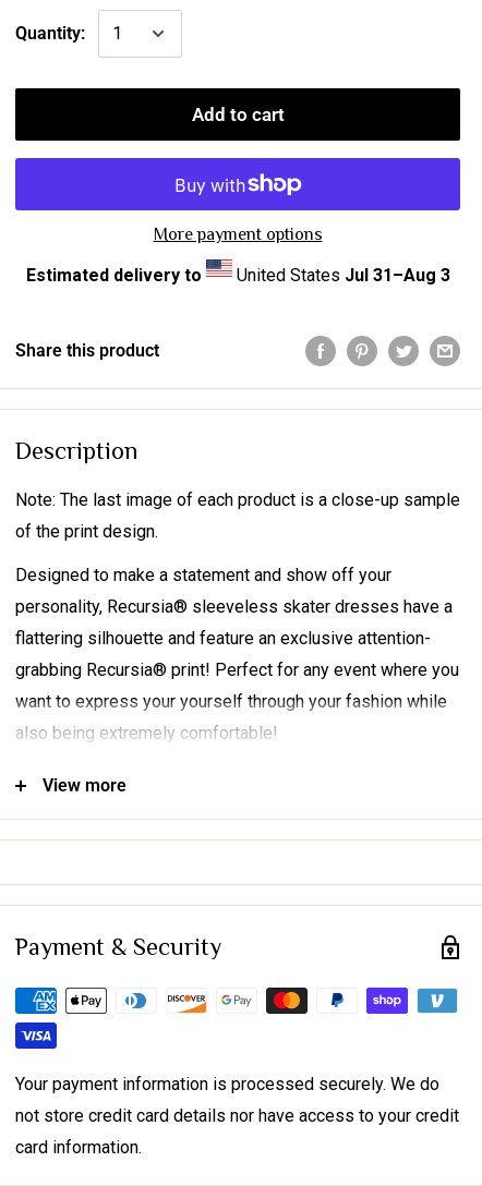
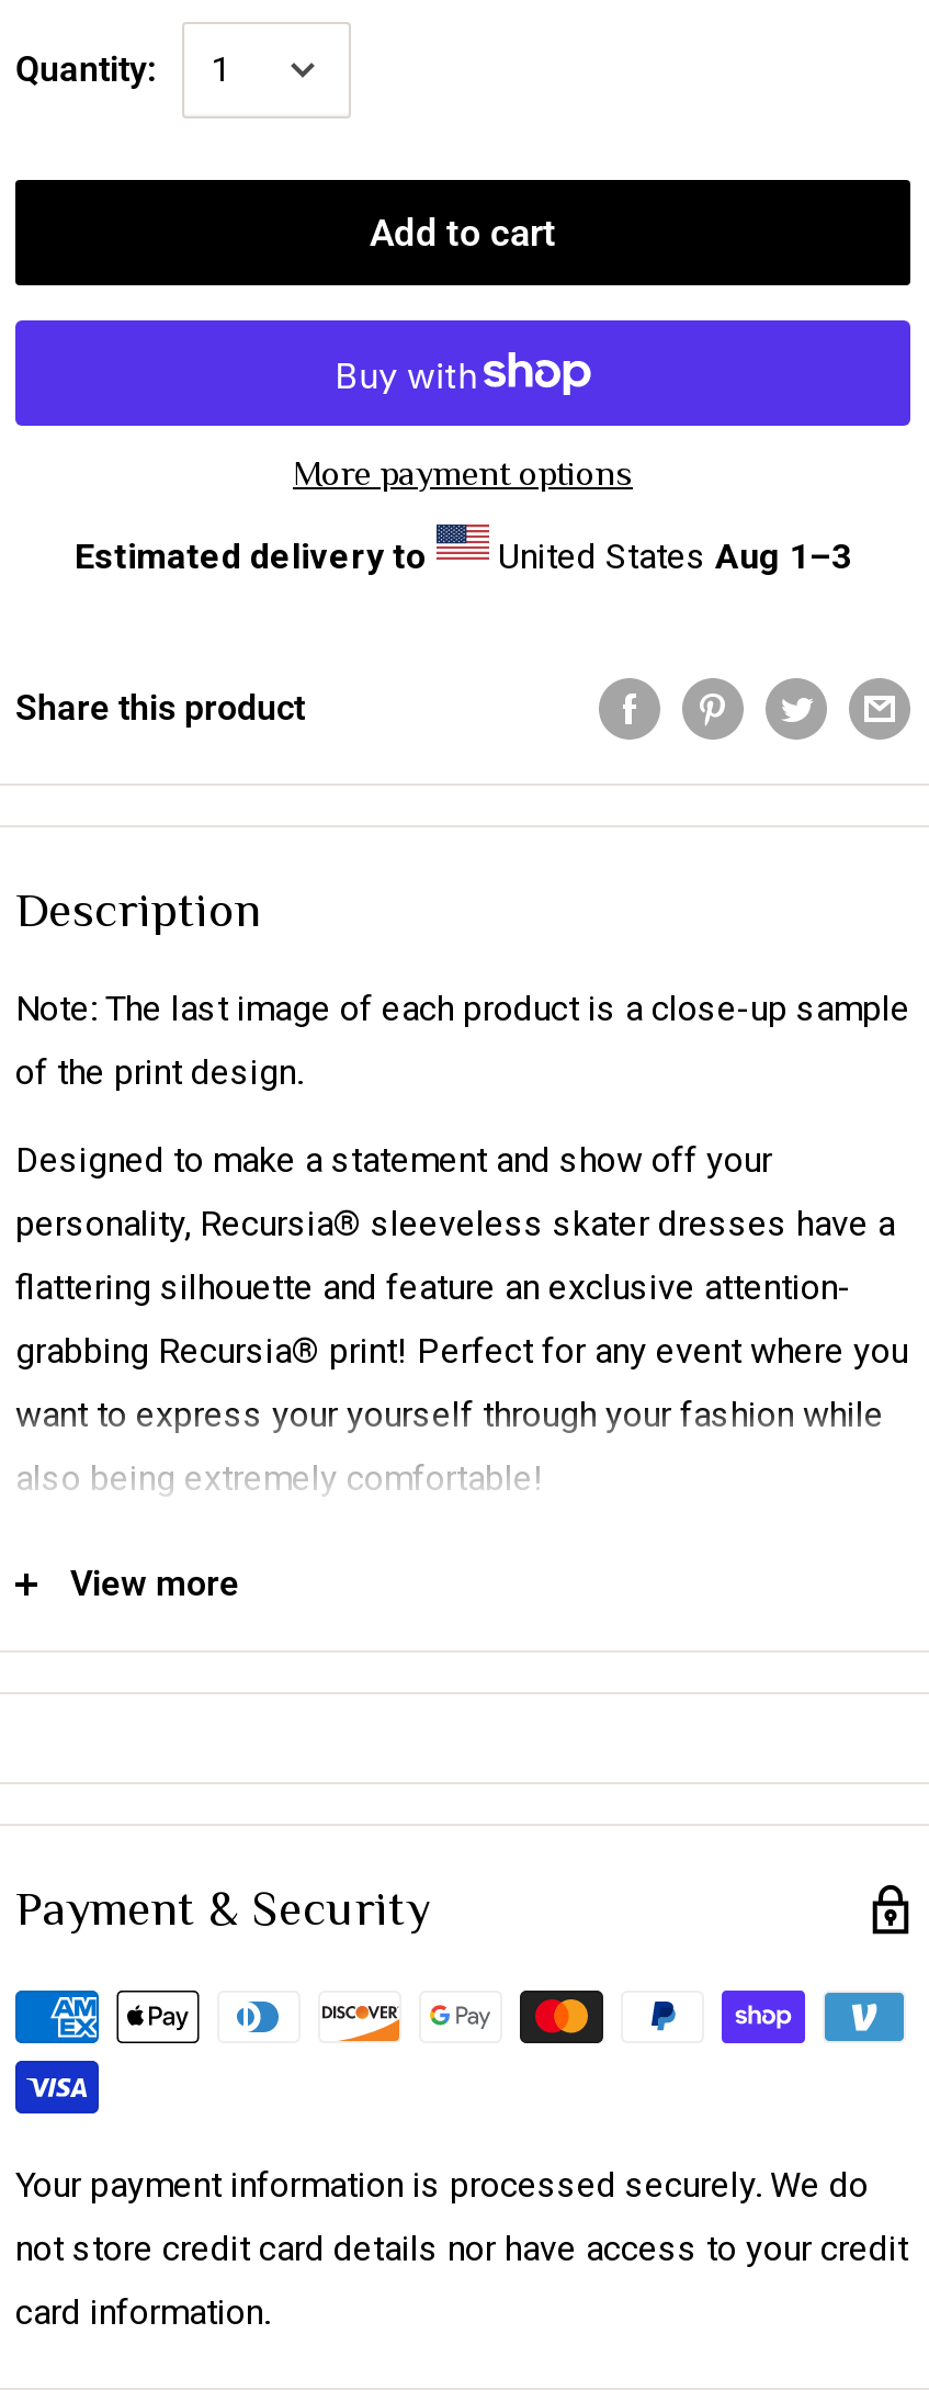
[232,265,450,286] United States Jul 31–Aug 3 -> [489,536,851,577] United States Aug 1–3

